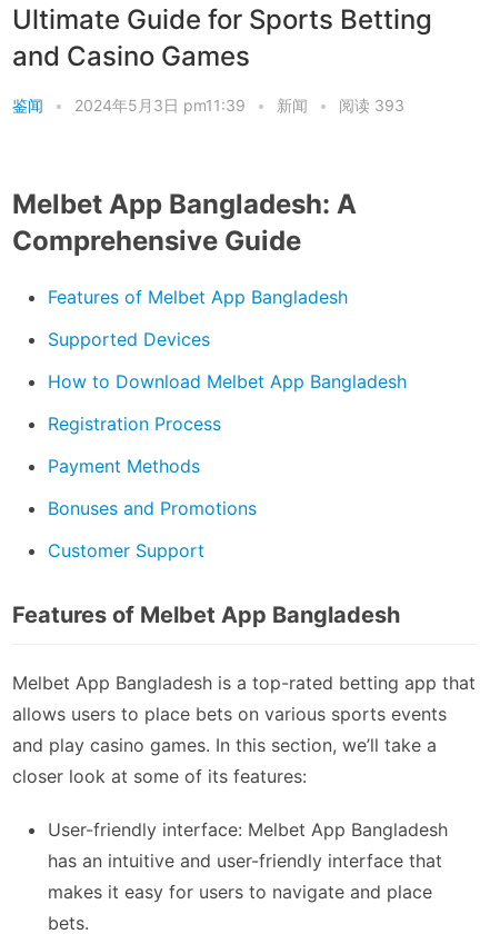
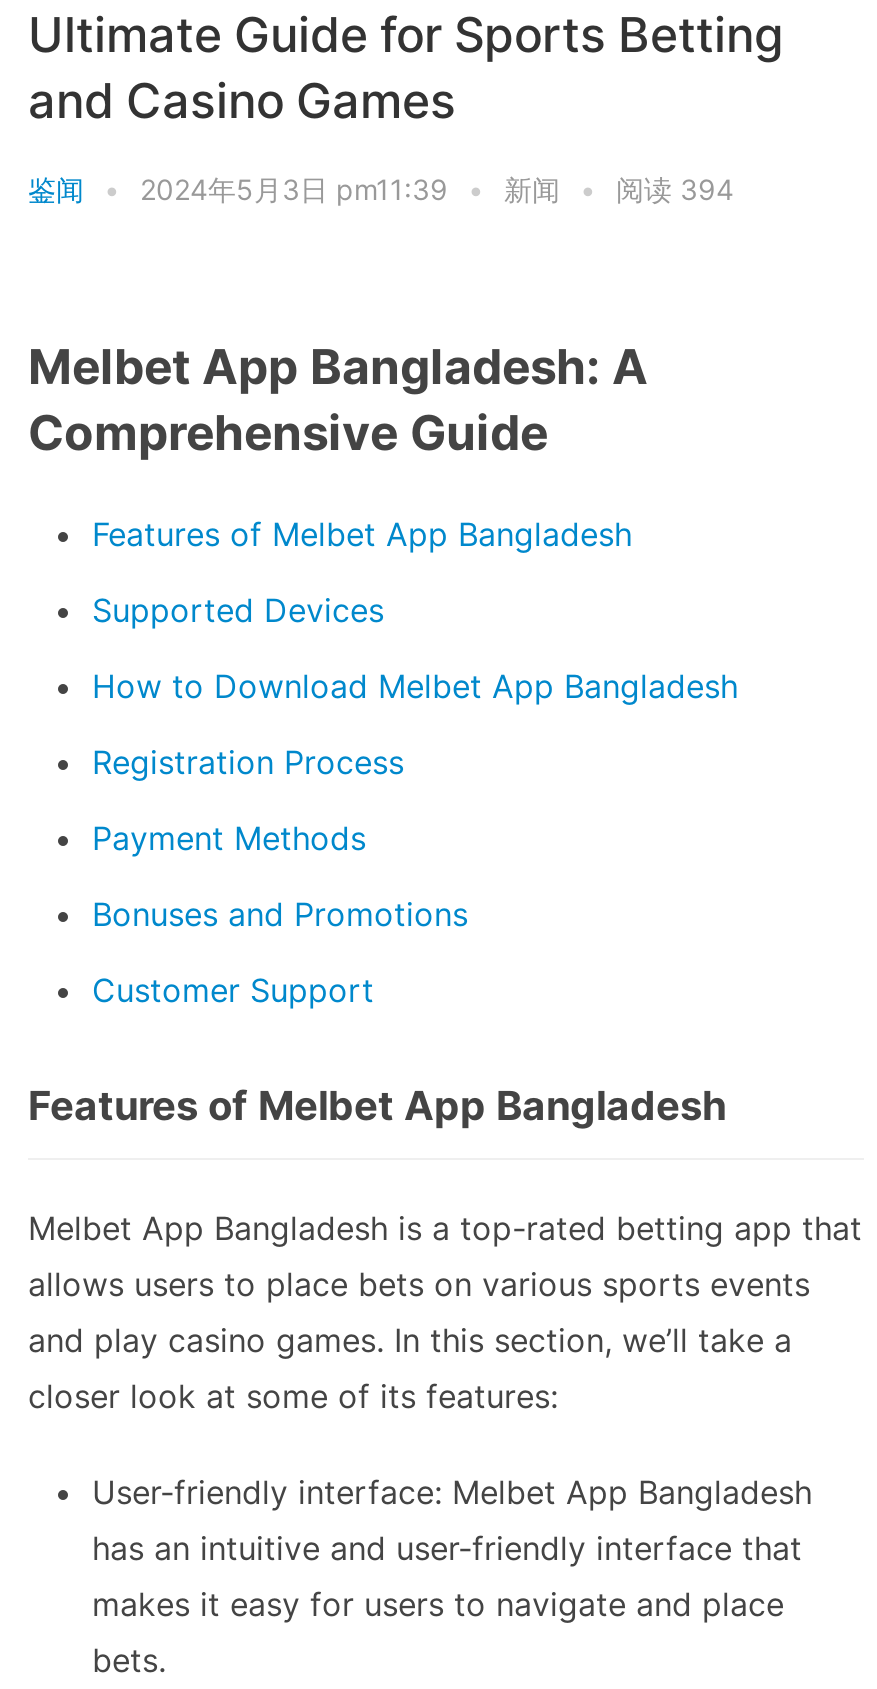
[12,96,404,115] 鉴闻 • 2024年5月3日 pm11:39 • 新闻 • 阅读 393 -> [28,172,734,206] 鉴闻 • 2024年5月3日 pm11:39 • 新闻 • 阅读 394

